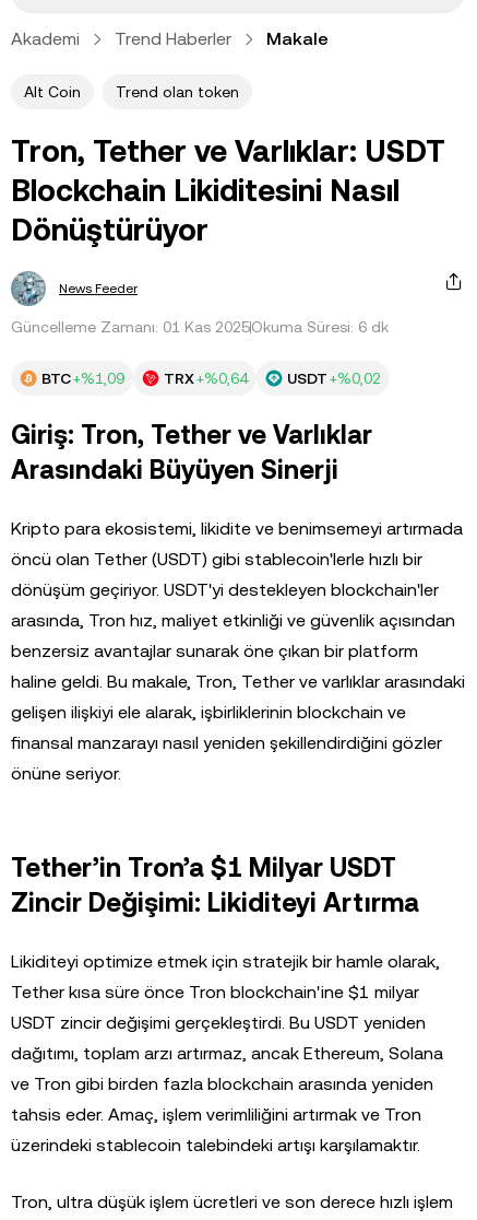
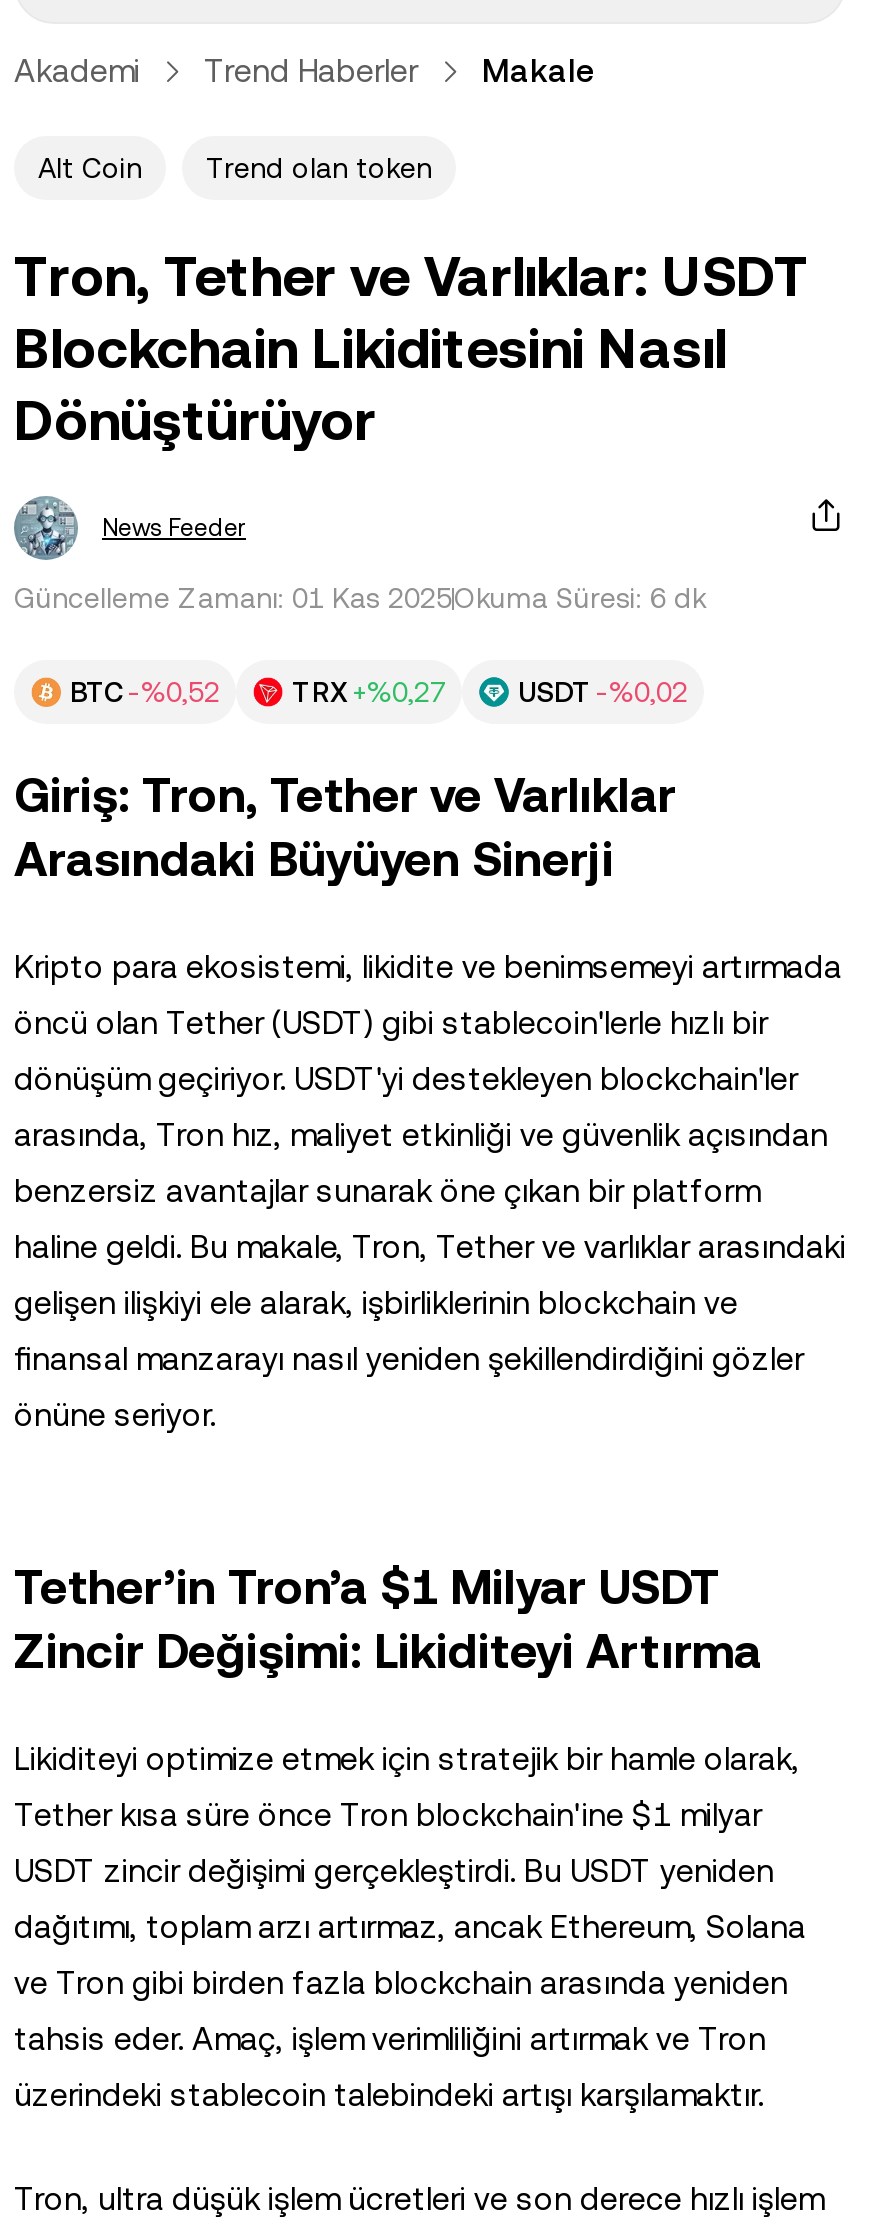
[41,369,124,387] BTC +%1,09 -> [70,676,220,708] BTC -%0,52
[164,369,248,387] TRX +%0,64 -> [292,676,446,708] TRX +%0,27
[287,369,381,387] USDT +%0,02 -> [518,676,688,708] USDT -%0,02

